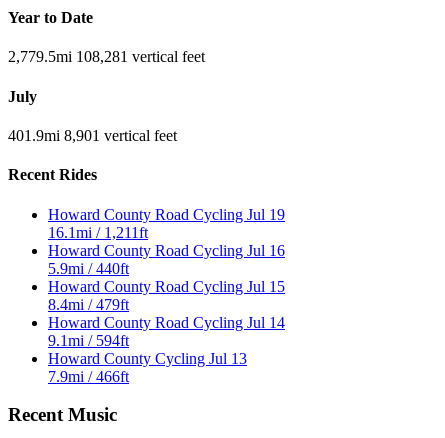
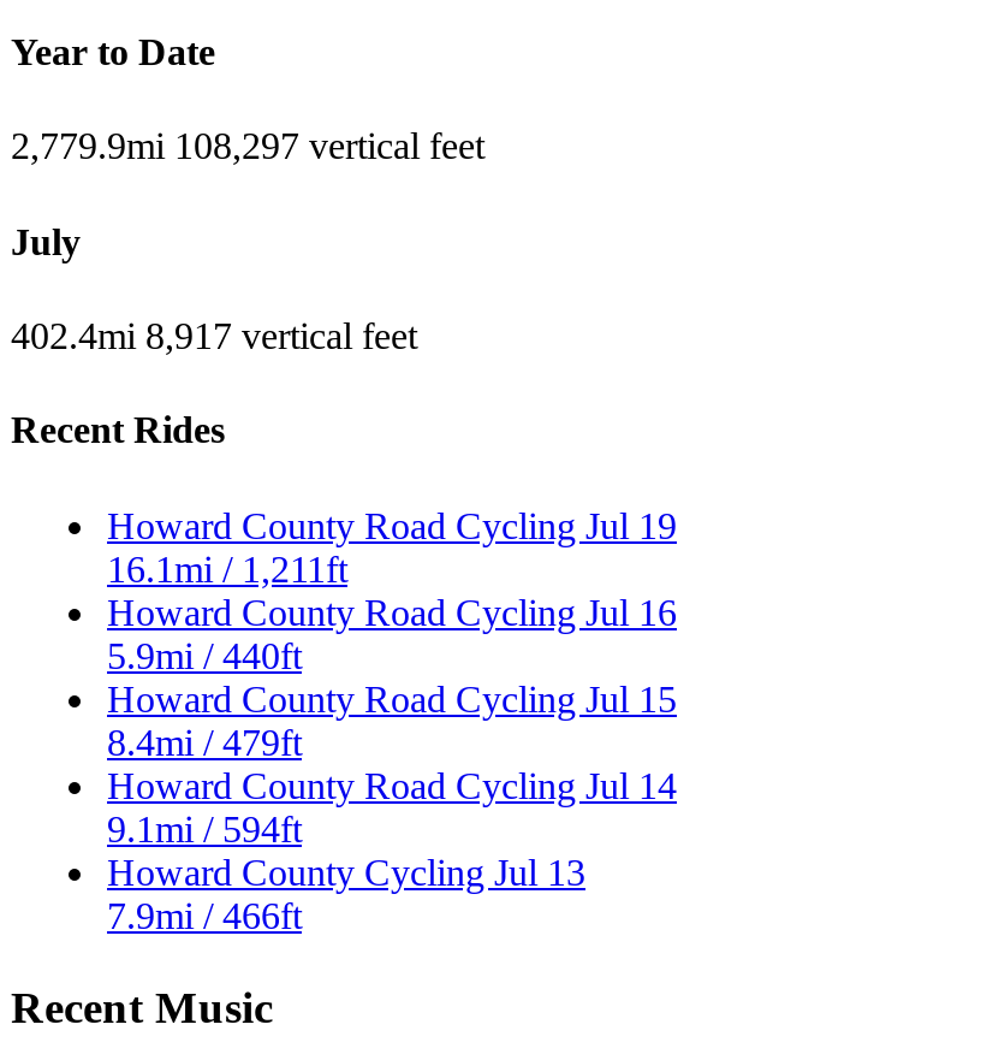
[8,48,205,65] 2,779.5mi 108,281 vertical feet -> [11,126,484,167] 2,779.9mi 108,297 vertical feet
[8,127,177,144] 401.9mi 8,901 vertical feet -> [11,315,417,356] 402.4mi 8,917 vertical feet

